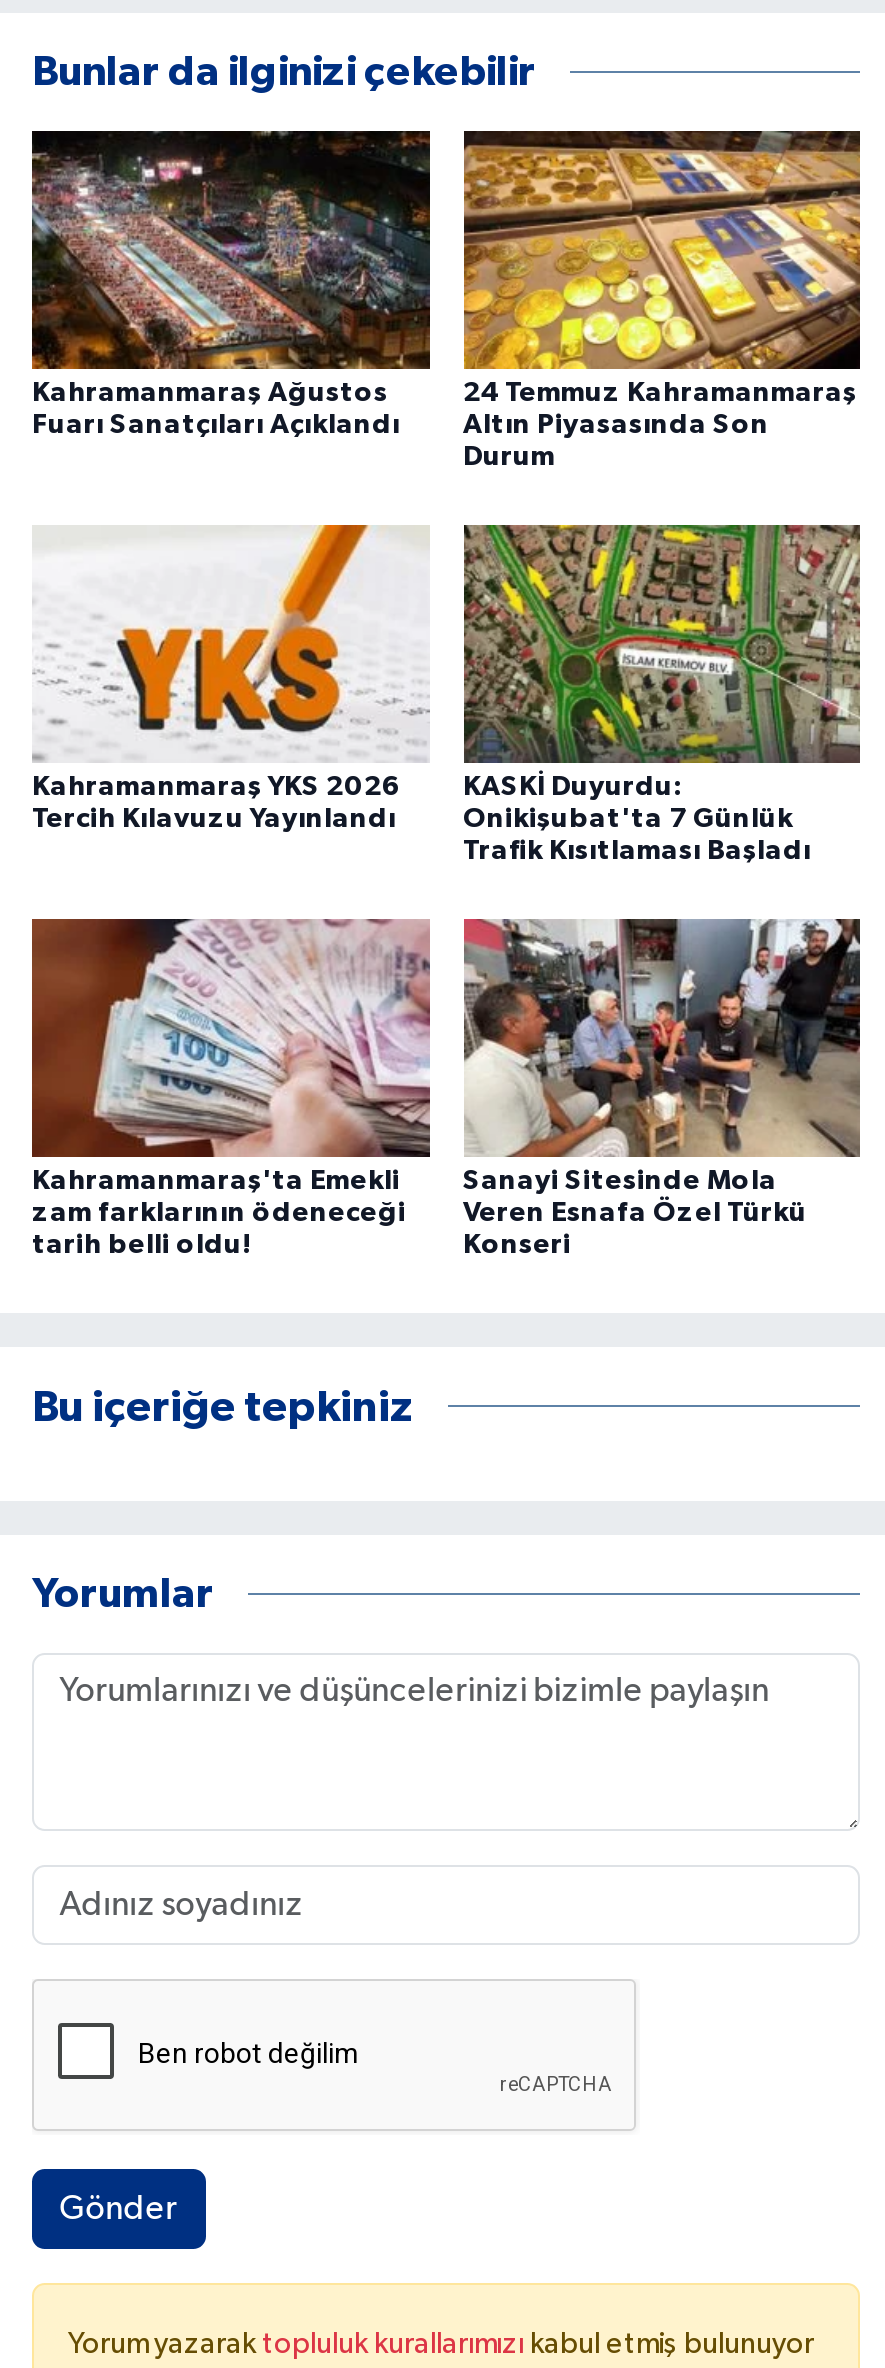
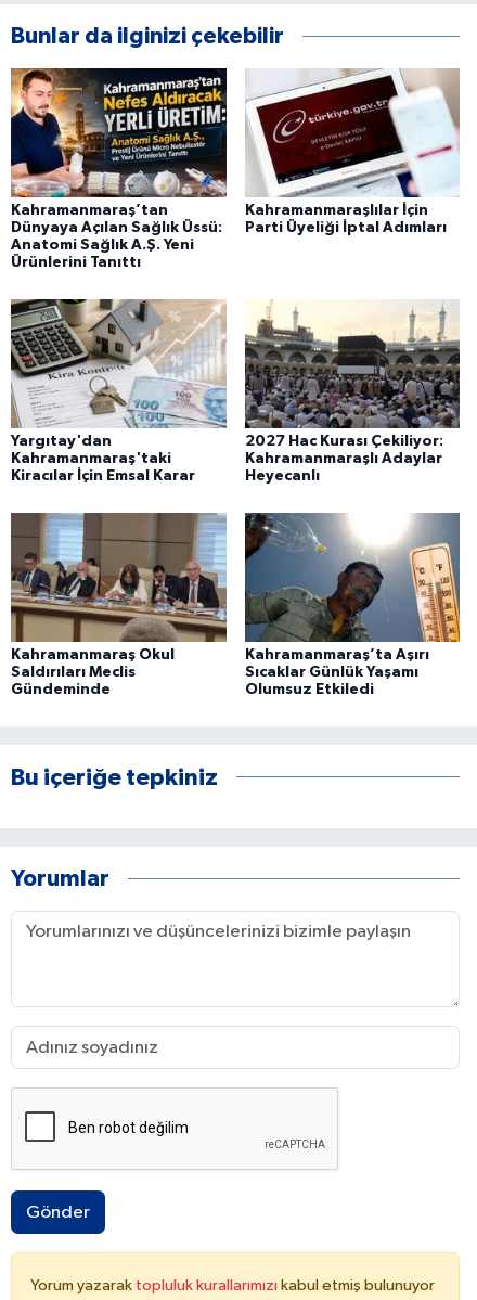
[30,129,432,440] [image] | Kahramanmaraş Ağustos | Fuarı Sanatçıları Açıklandı -> [10,67,227,271] [image] | Kahramanmaraş’tan | Dünyaya Açılan Sağlık Üssü: | Anatomi Sağlık A.Ş. Yeni | Ürünlerini Tanıttı
[462,129,862,472] [image] | 24 Temmuz Kahramanmaraş | Altın Piyasasında Son | Durum -> [244,68,460,236] [image] | Kahramanmaraşlılar İçin | Parti Üyeliği İptal Adımları
[32,525,428,834] [image] | Kahramanmaraş YKS 2026 | Tercih Kılavuzu Yayınlandı -> [10,298,227,484] [image] | Yargıtay'dan | Kahramanmaraş'taki | Kiracılar İçin Emsal Karar
[462,523,862,866] [image] | KASKİ Duyurdu: | Onikişubat'ta 7 Günlük | Trafik Kısıtlaması Başladı -> [244,299,460,484] [image] | 2027 Hac Kurası Çekiliyor: | Kahramanmaraşlı Adaylar | Heyecanlı
[32,917,432,1259] [image] | Kahramanmaraş'ta Emekli | zam farklarının ödeneceği | tarih belli oldu! -> [11,513,227,697] [image] | Kahramanmaraş Okul | Saldırıları Meclis | Gündeminde
[462,917,862,1259] [image] | Sanayi Sitesinde Mola | Veren Esnafa Özel Türkü | Konseri -> [244,512,461,697] [image] | Kahramanmaraş’ta Aşırı | Sıcaklar Günlük Yaşamı | Olumsuz Etkiledi

